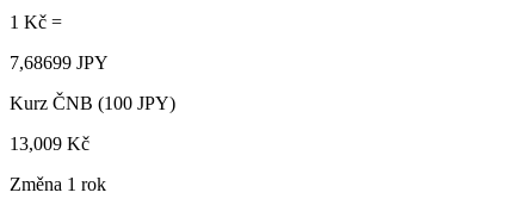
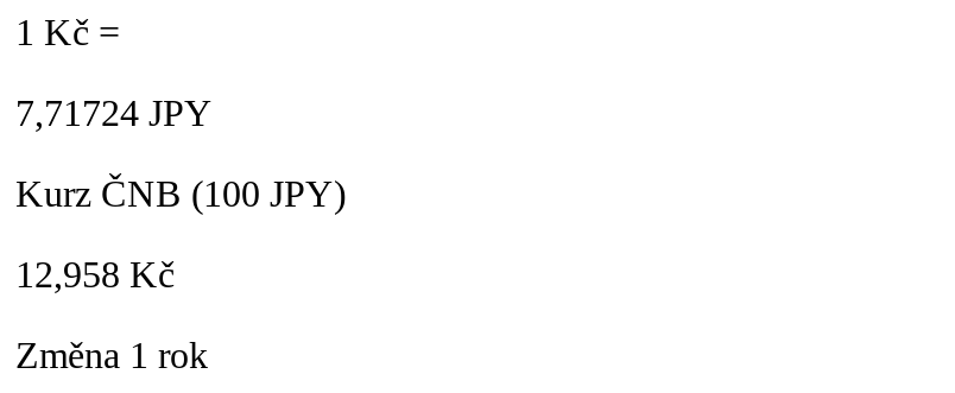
[10,52,109,73] 7,68699 JPY -> [15,92,213,133] 7,71724 JPY
[10,133,89,154] 13,009 Kč -> [15,254,175,294] 12,958 Kč

